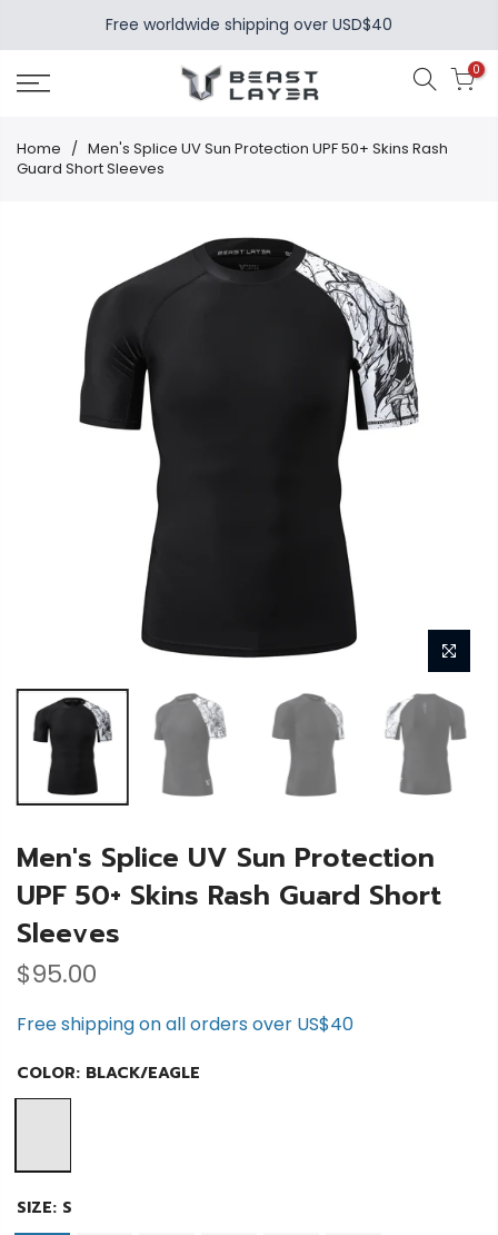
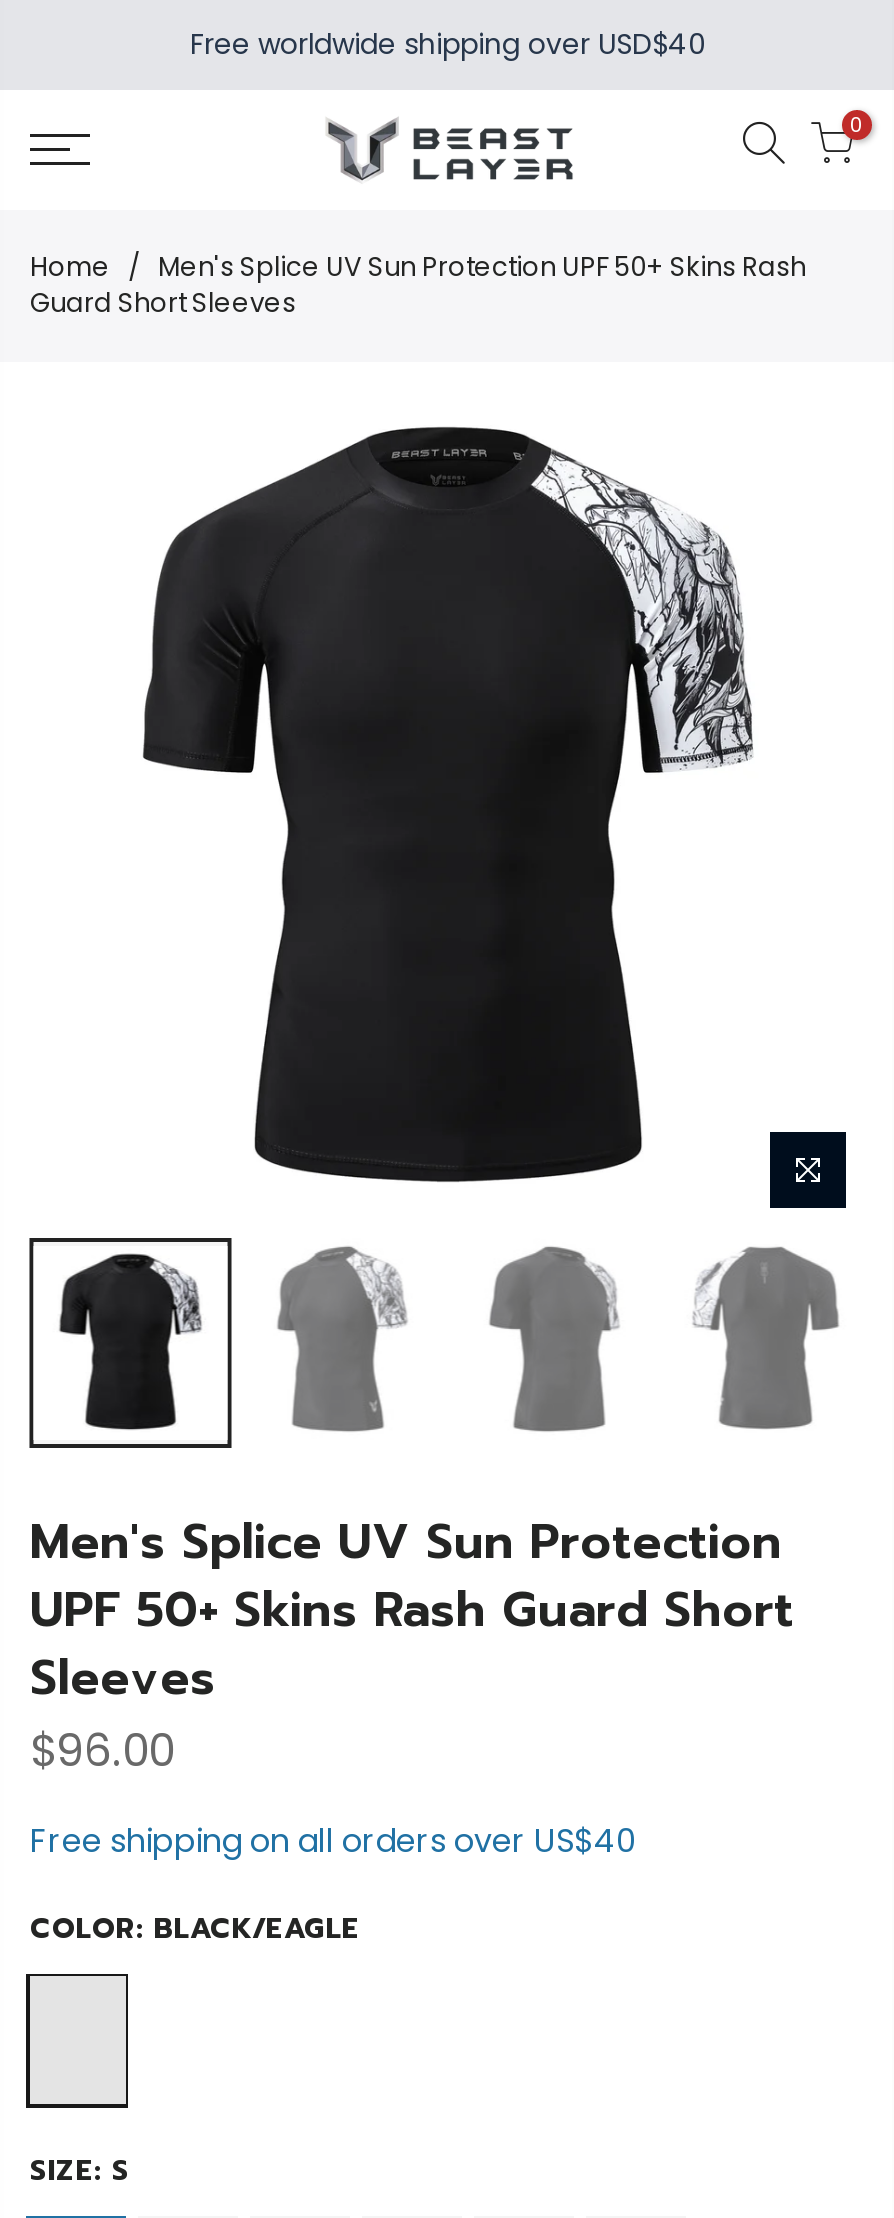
[17,957,97,991] $95.00 -> [30,1720,174,1782] $96.00

